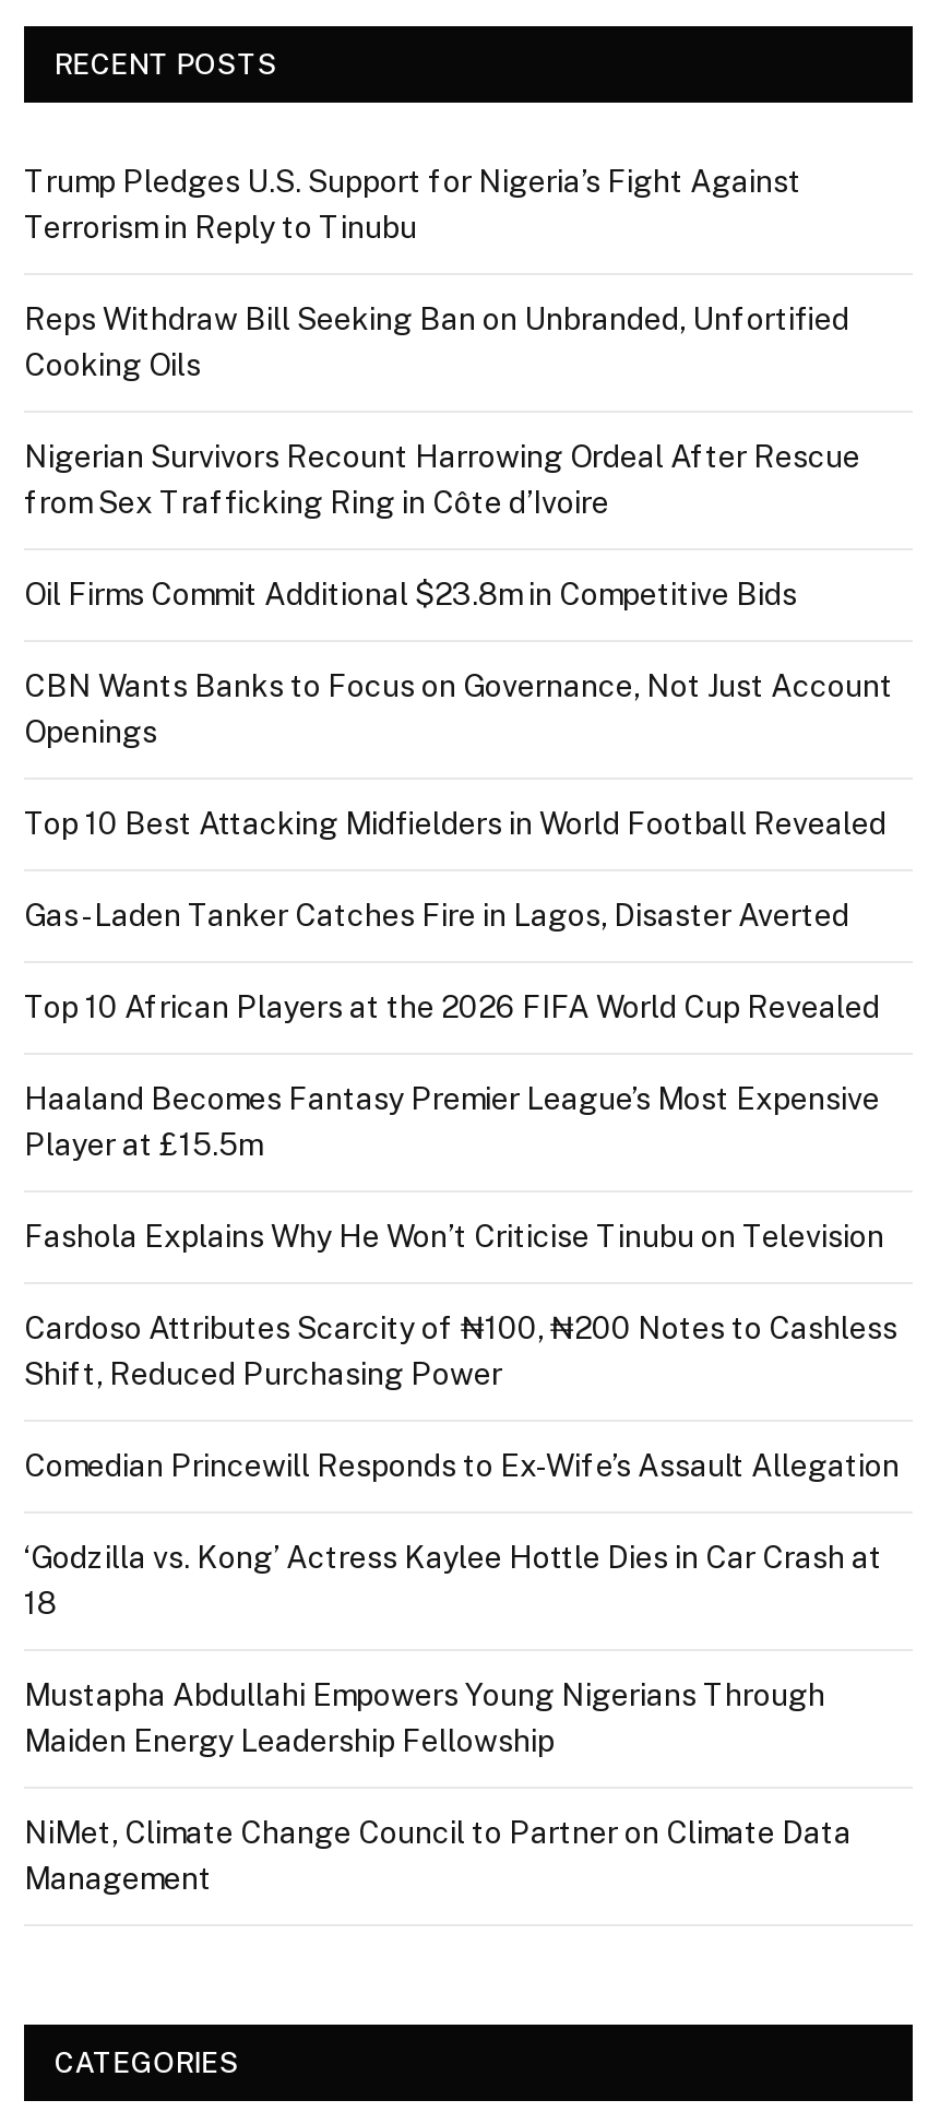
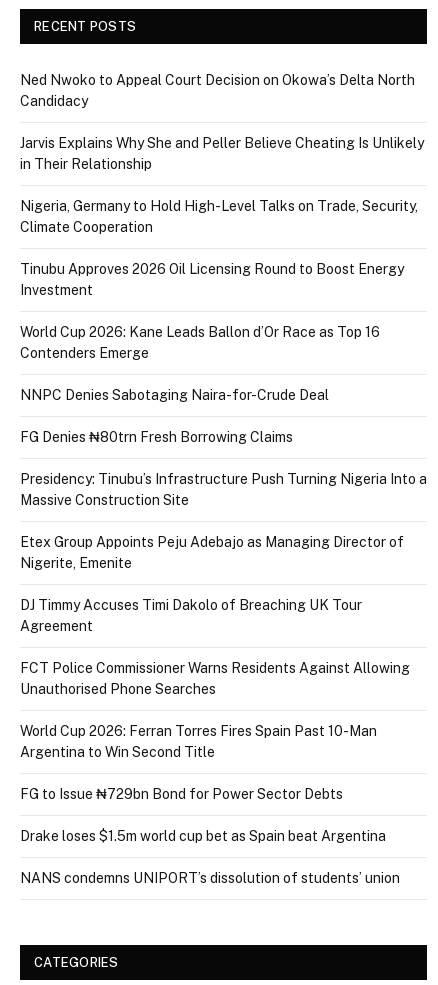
[24,163,801,244] Trump Pledges U.S. Support for Nigeria’s Fight Against | Terrorism in Reply to Tinubu -> [20,71,415,108] Ned Nwoko to Appeal Court Decision on Okowa’s Delta North | Candidacy
[24,300,849,381] Reps Withdraw Bill Seeking Ban on Unbranded, Unfortified | Cooking Oils -> [20,134,424,171] Jarvis Explains Why She and Peller Believe Cheating Is Unlikely | in Their Relationship
[24,438,860,519] Nigerian Survivors Recount Harrowing Ordeal After Rescue | from Sex Trafficking Ring in Côte d’Ivoire -> [20,197,418,234] Nigeria, Germany to Hold High-Level Talks on Trade, Security, | Climate Cooperation
[24,576,797,610] Oil Firms Commit Additional $23.8m in Competitive Bids -> [20,260,404,297] Tinubu Approves 2026 Oil Licensing Round to Boost Energy | Investment
[24,667,893,748] CBN Wants Banks to Focus on Governance, Not Just Account | Openings -> [20,323,380,360] World Cup 2026: Kane Leads Ballon d’Or Race as Top 16 | Contenders Emerge
[24,805,887,840] Top 10 Best Attacking Midfielders in World Football Revealed -> [20,386,329,402] NNPC Denies Sabotaging Naira-for-Crude Deal
[24,897,849,932] Gas-Laden Tanker Catches Fire in Lagos, Disaster Averted -> [20,428,293,444] FG Denies ₦80trn Fresh Borrowing Claims
[24,988,880,1023] Top 10 African Players at the 2026 FIFA World Cup Revealed -> [20,470,427,507] Presidency: Tinubu’s Infrastructure Push Turning Nigeria Into a | Massive Construction Site
[24,1080,880,1161] Haaland Becomes Fantasy Premier League’s Most Expensive | Player at £15.5m -> [20,533,404,570] Etex Group Appoints Peju Adebajo as Managing Director of | Nigerite, Emenite
[24,1218,884,1253] Fashola Explains Why He Won’t Criticise Tinubu on Television -> [20,596,362,633] DJ Timmy Accuses Timi Dakolo of Breaching UK Tour | Agreement
[24,1309,897,1390] Cardoso Attributes Scarcity of ₦100, ₦200 Notes to Cashless | Shift, Reduced Purchasing Power -> [20,659,410,696] FCT Police Commissioner Warns Residents Against Allowing | Unauthorised Phone Searches
[24,1447,900,1482] Comedian Princewill Responds to Ex-Wife’s Assault Allegation -> [20,722,377,759] World Cup 2026: Ferran Torres Fires Spain Past 10-Man | Argentina to Win Second Title
[24,1539,882,1619] ‘Godzilla vs. Kong’ Actress Kaylee Hottle Dies in Car Crash at | 18 -> [20,785,343,801] FG to Issue ₦729bn Bond for Power Sector Debts
[24,1676,825,1757] Mustapha Abdullahi Empowers Young Nigerians Through | Maiden Energy Leadership Fellowship -> [20,827,386,843] Drake loses $1.5m world cup bet as Spain beat Argentina
[24,1814,852,1895] NiMet, Climate Change Council to Partner on Climate Data | Management -> [20,869,400,885] NANS condemns UNIPORT’s dissolution of students’ union

